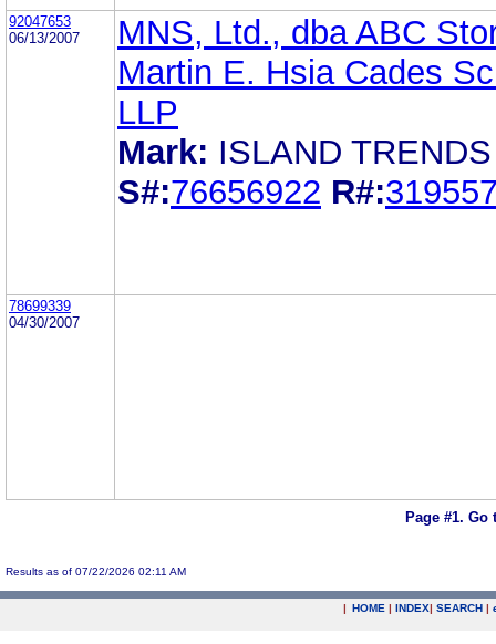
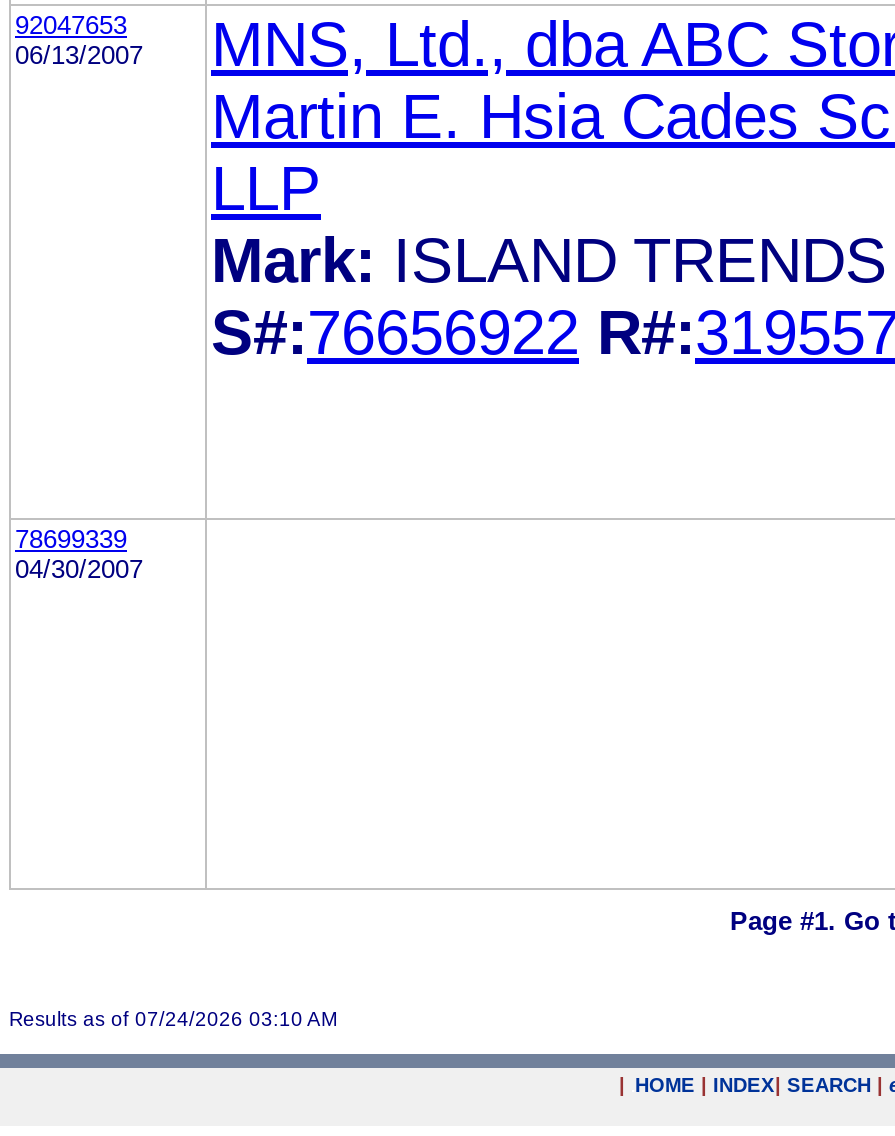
[6,565,186,577] Results as of 07/22/2026 02:11 AM -> [9,1008,337,1030] Results as of 07/24/2026 03:10 AM

